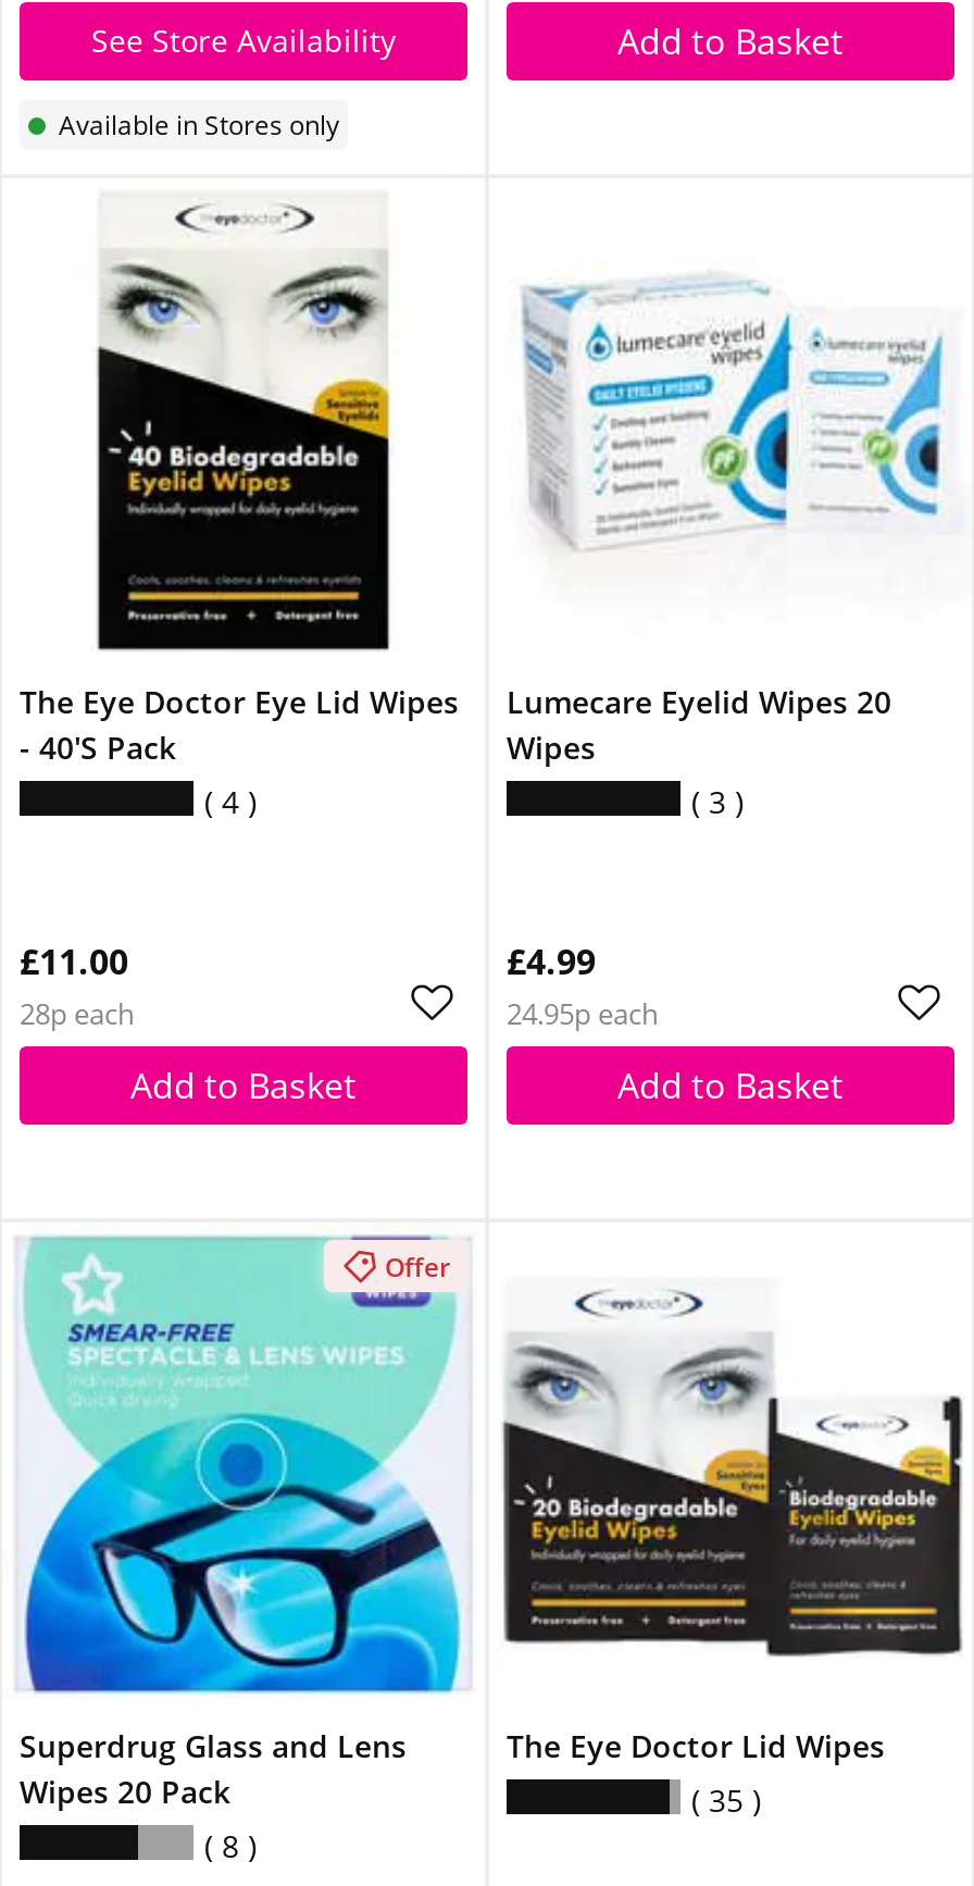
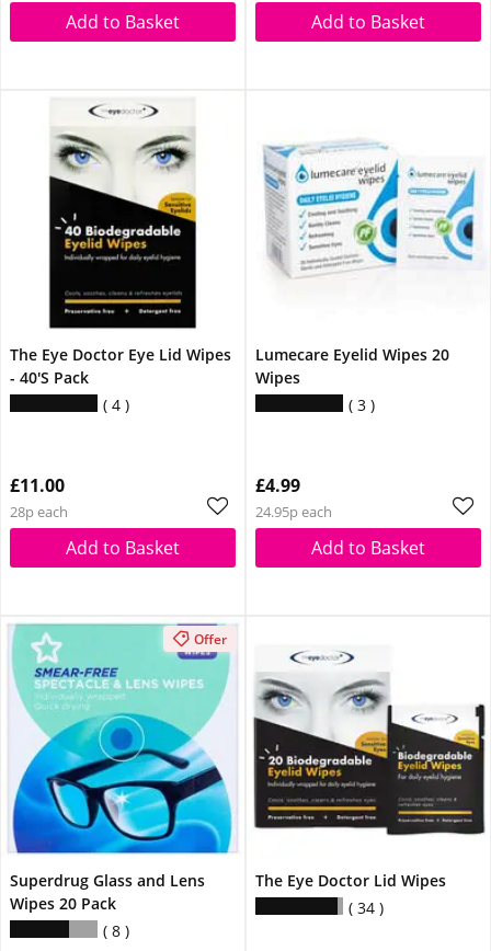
[59,20,396,144] See Store Availability | Available in Stores only -> [66,10,180,34] Add to Basket
[700,1779,752,1821] 35 -> [353,897,379,918] 34

